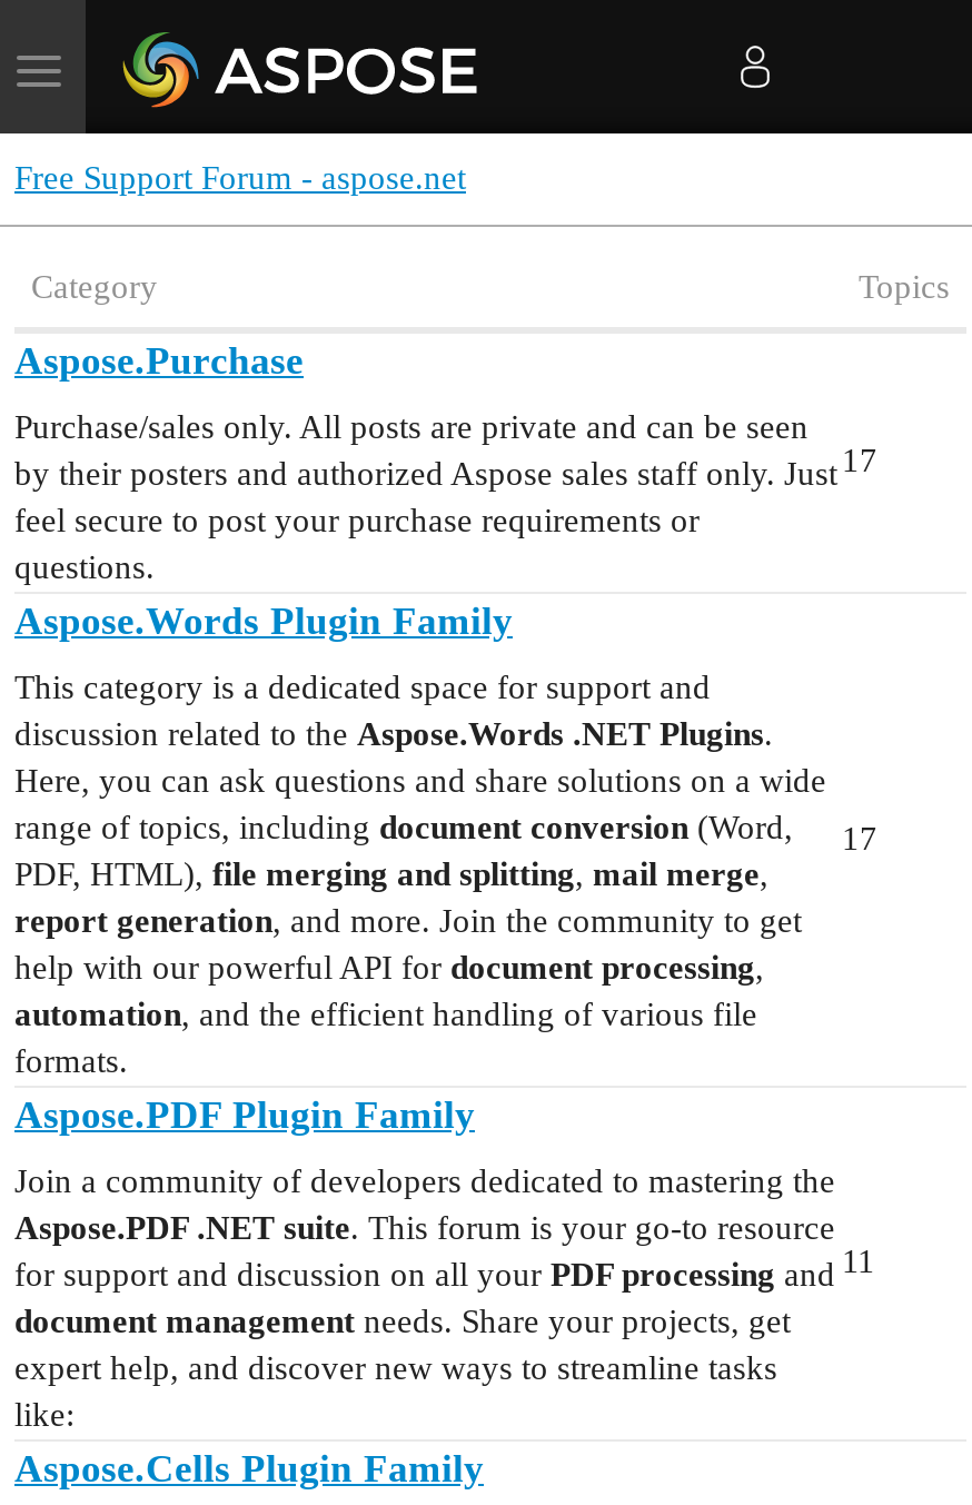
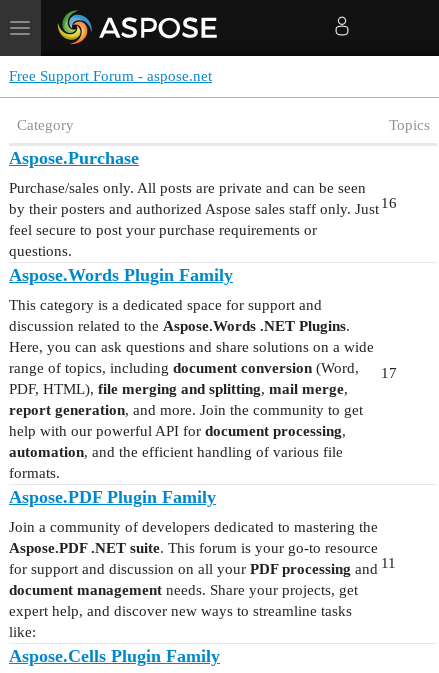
[14,443,877,491] by their posters and authorized Aspose sales staff only. Just 17 -> [9,195,397,216] by their posters and authorized Aspose sales staff only. Just 16

